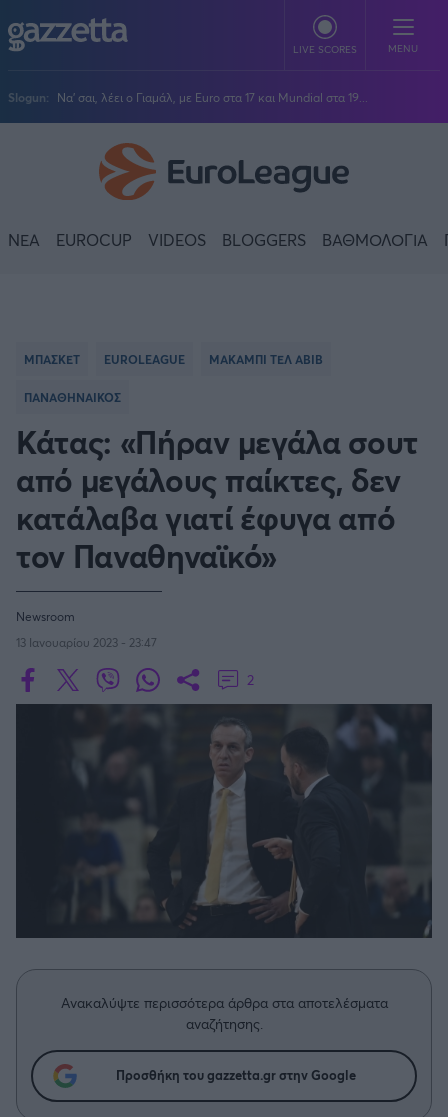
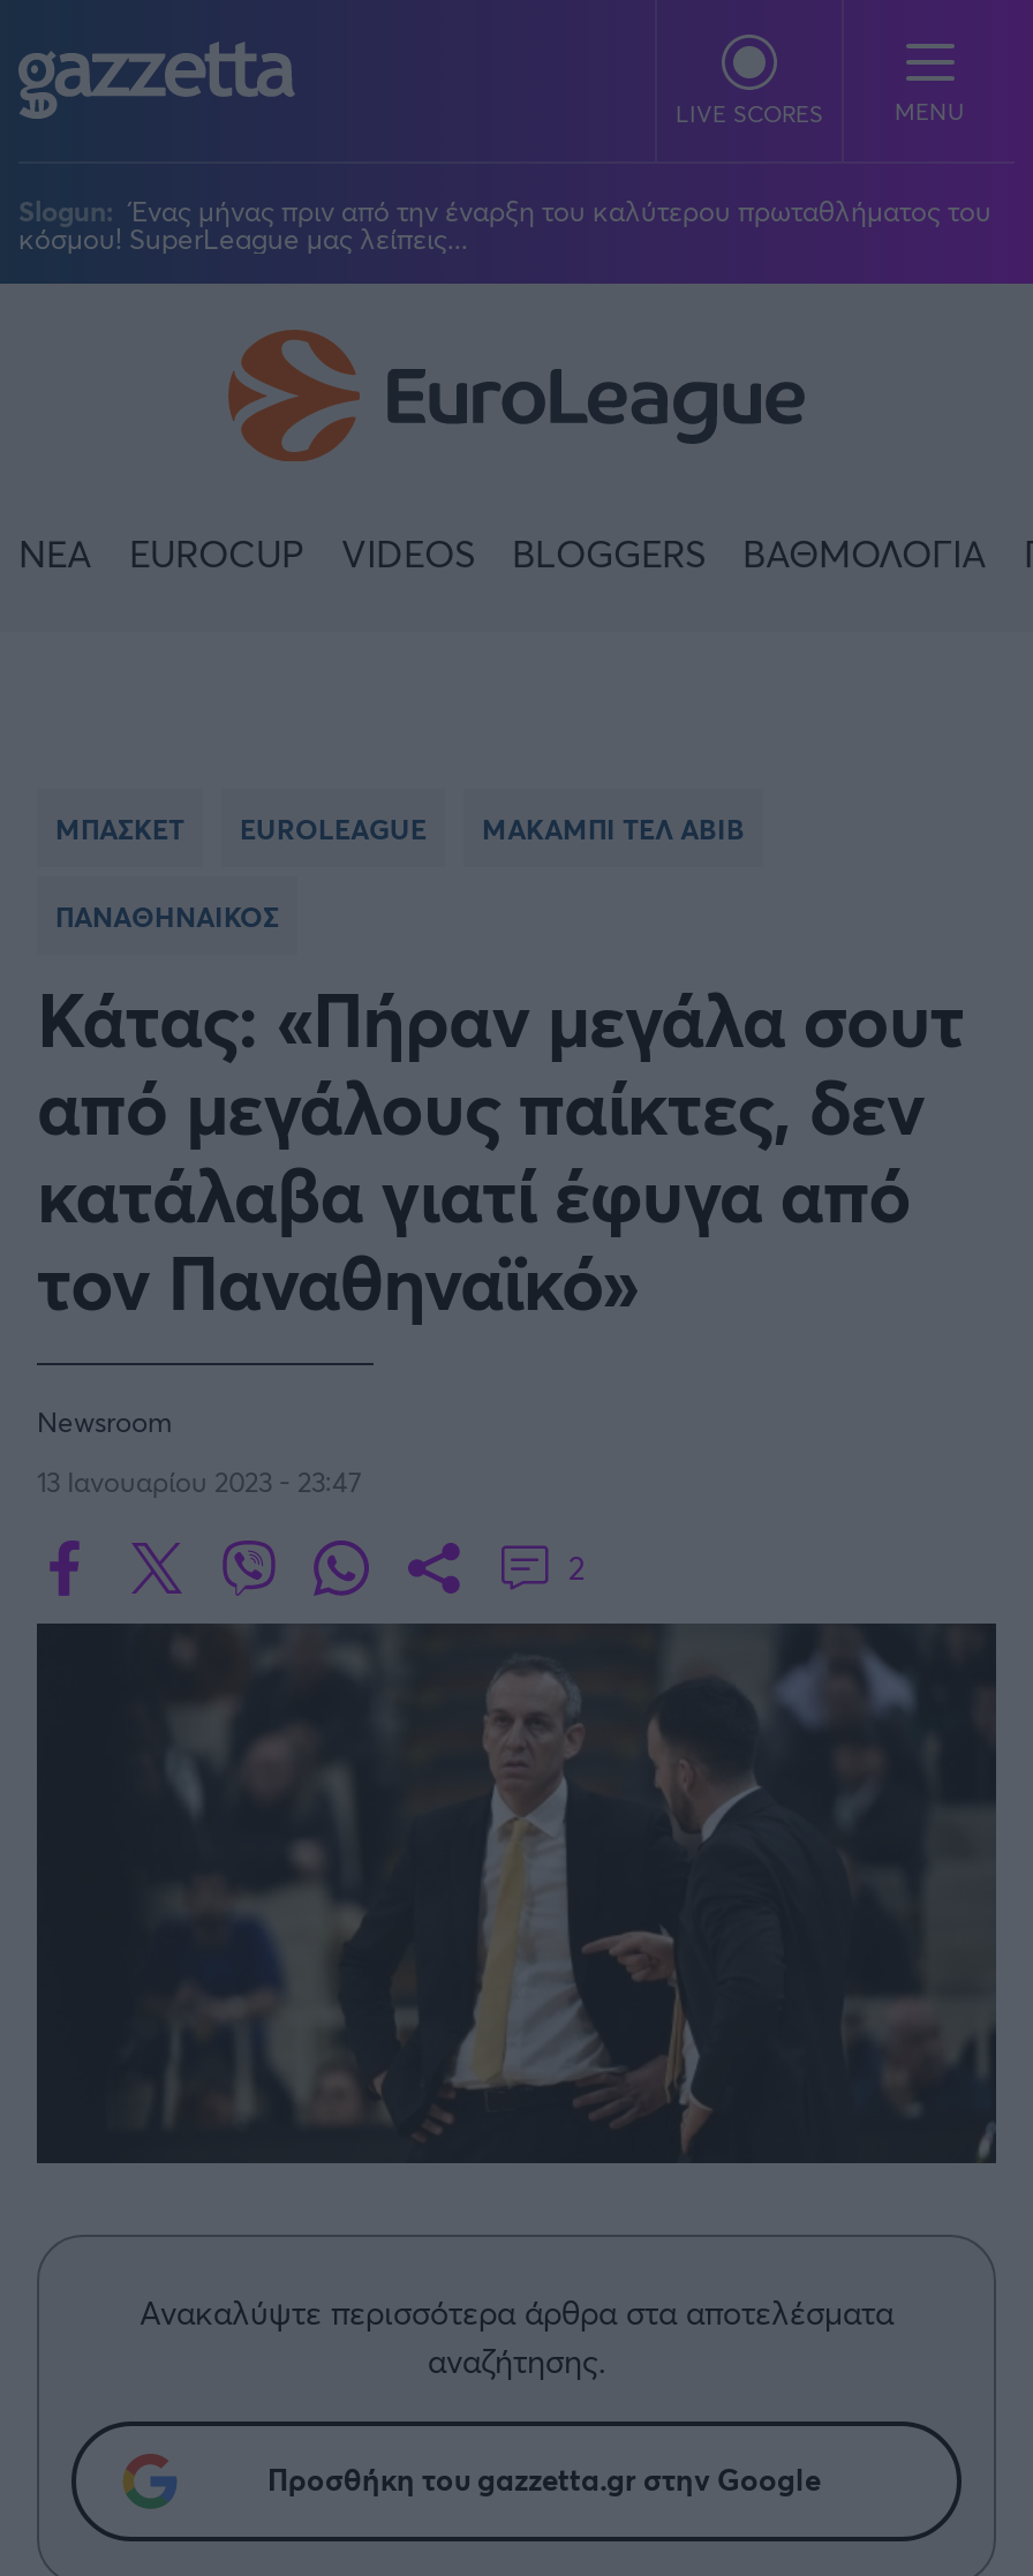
[8,88,368,104] Slogun: Να' σαι, λέει ο Γιαμάλ, με Euro στα 17 και Mundial στα 19... -> [18,190,991,255] Slogun: Ένας μήνας πριν από την έναρξη του καλύτερου πρωταθλήματος του | κόσμου! SuperLeague μας λείπεις...

